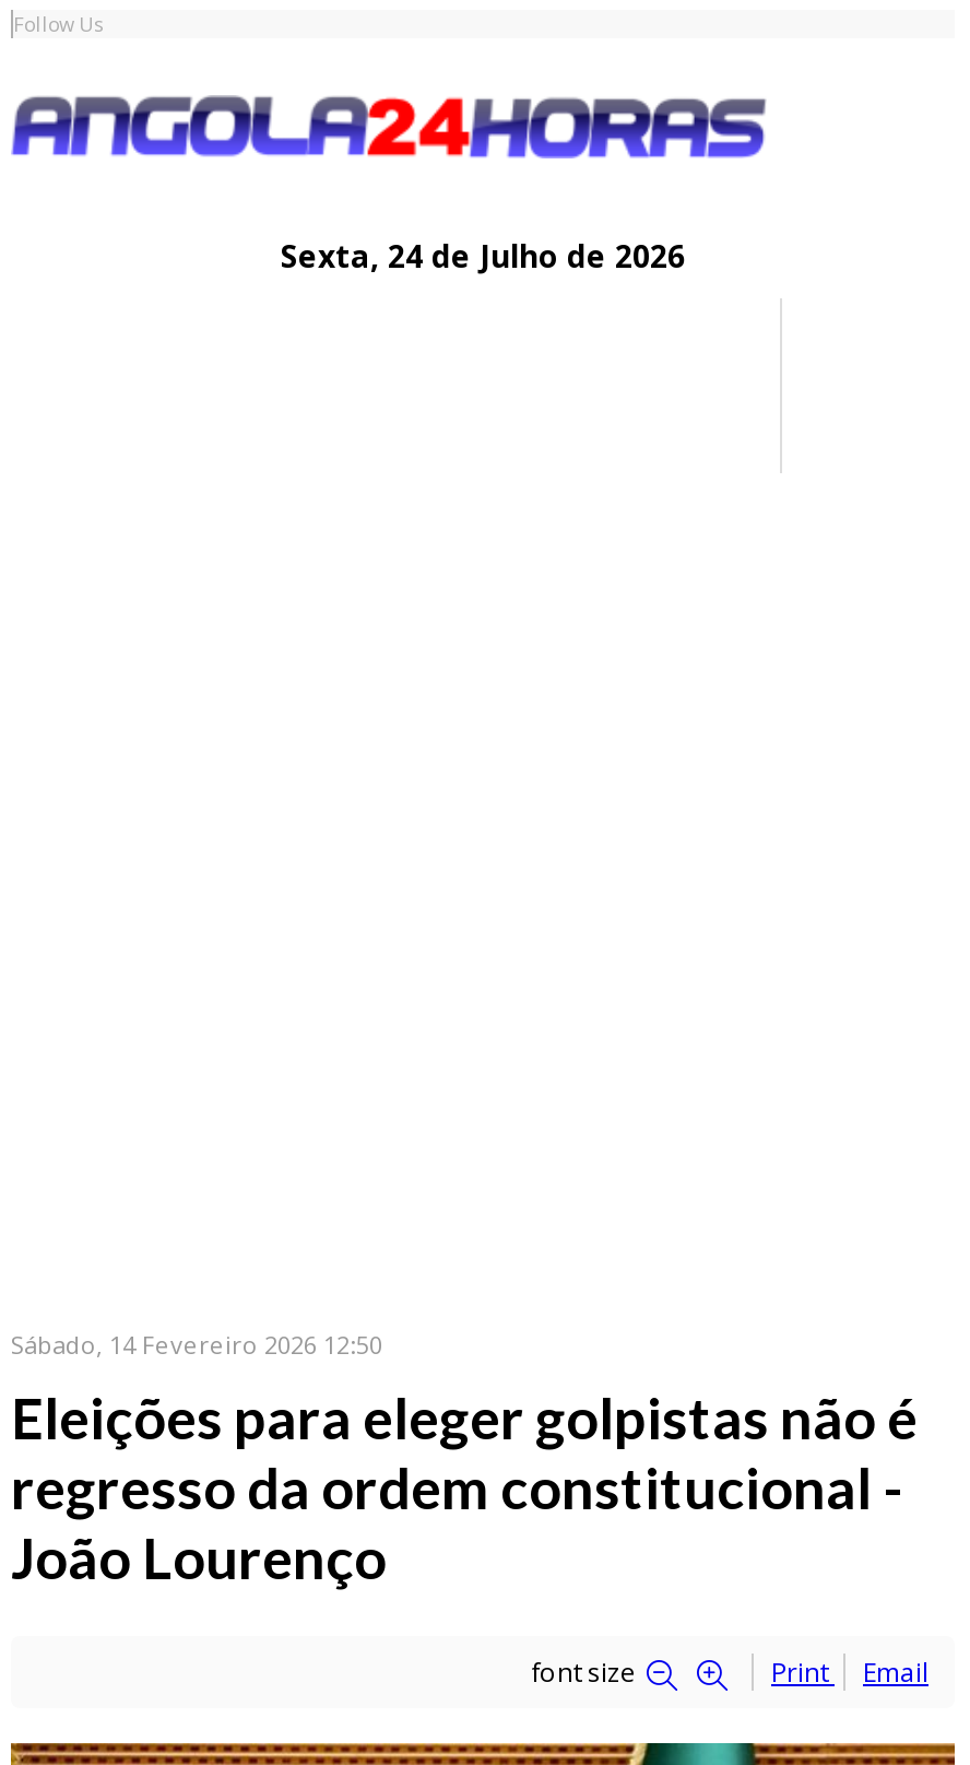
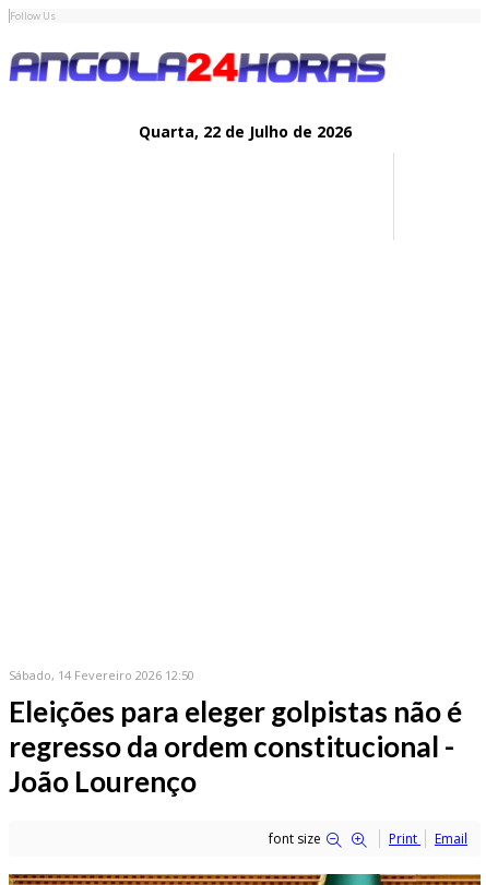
[281,235,685,276] Sexta, 24 de Julho de 2026 -> [138,121,351,142] Quarta, 22 de Julho de 2026

